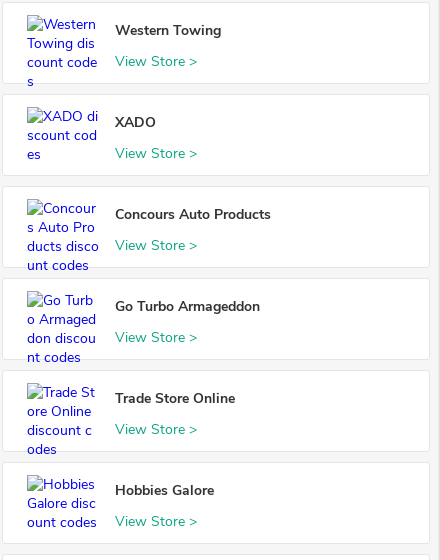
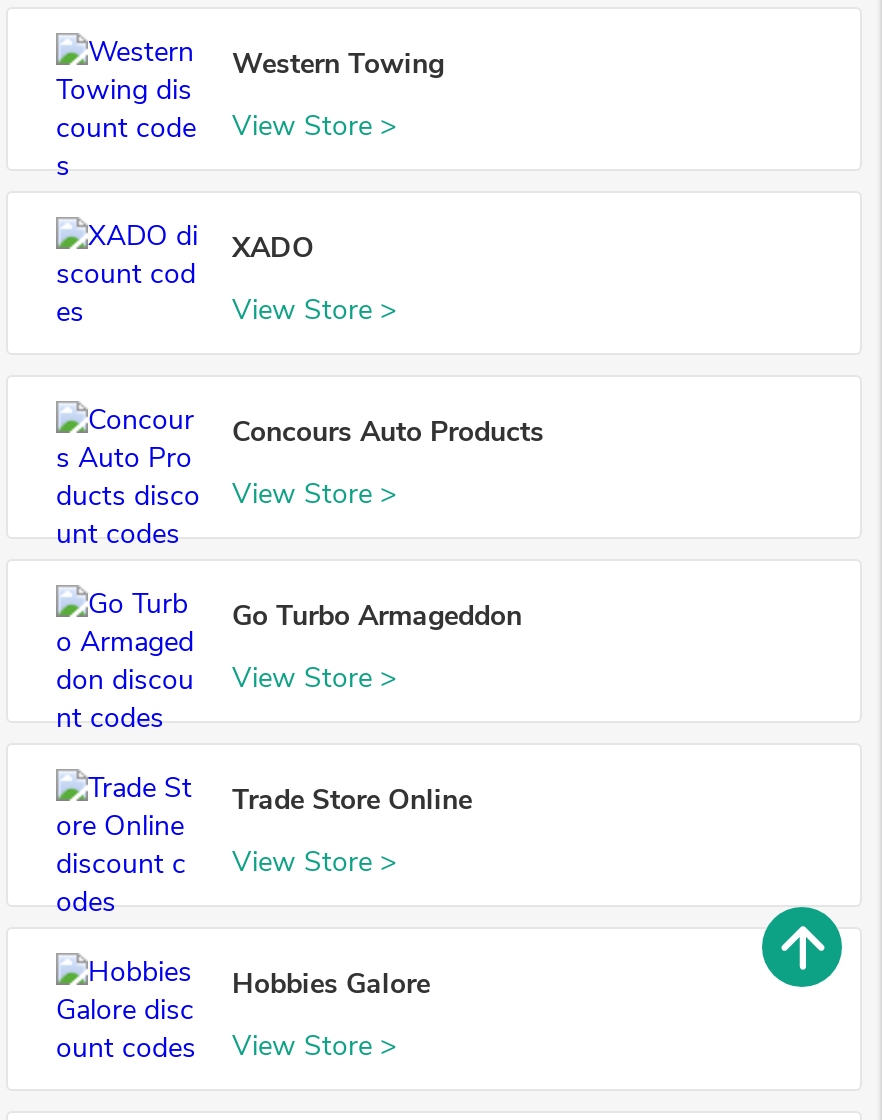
none -> [760,905,844,989] [image]

